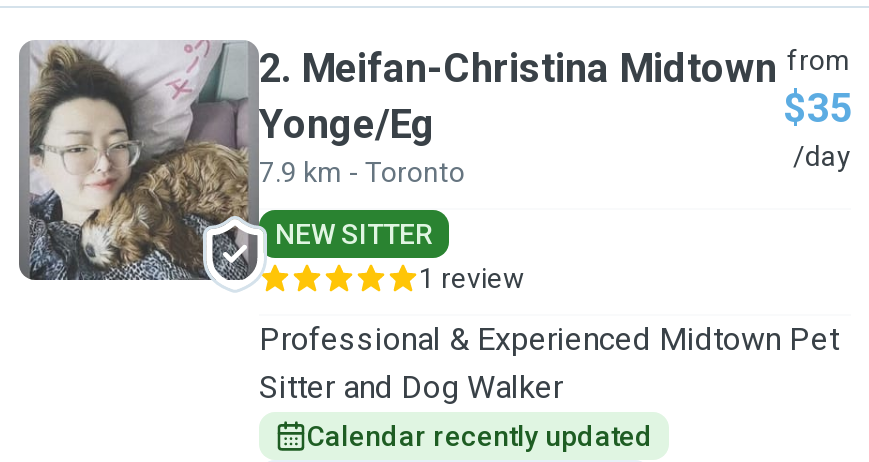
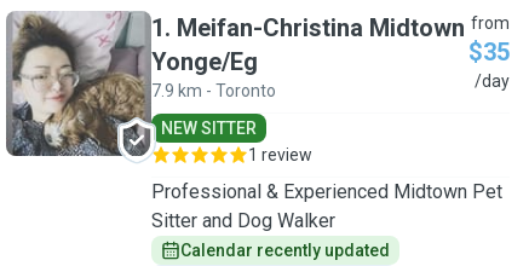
[259,44,777,92] 2. Meifan-Christina Midtown -> [151,13,465,42] 1. Meifan-Christina Midtown

